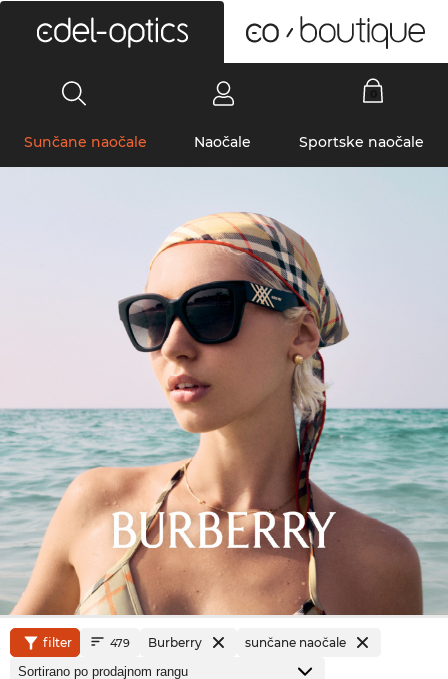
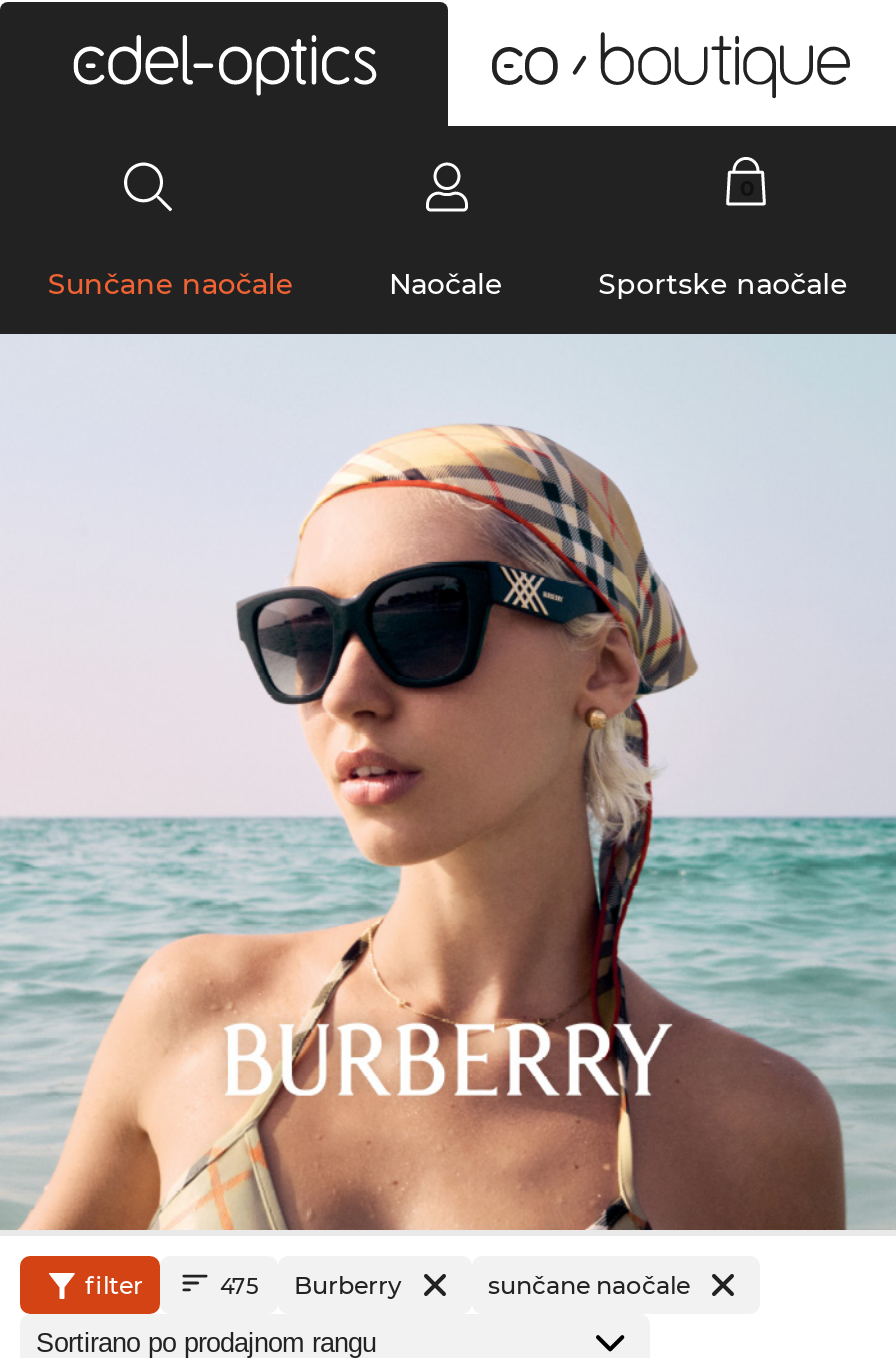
[110,635,202,650] 479 Burberry -> [220,1270,402,1300] 475 Burberry

